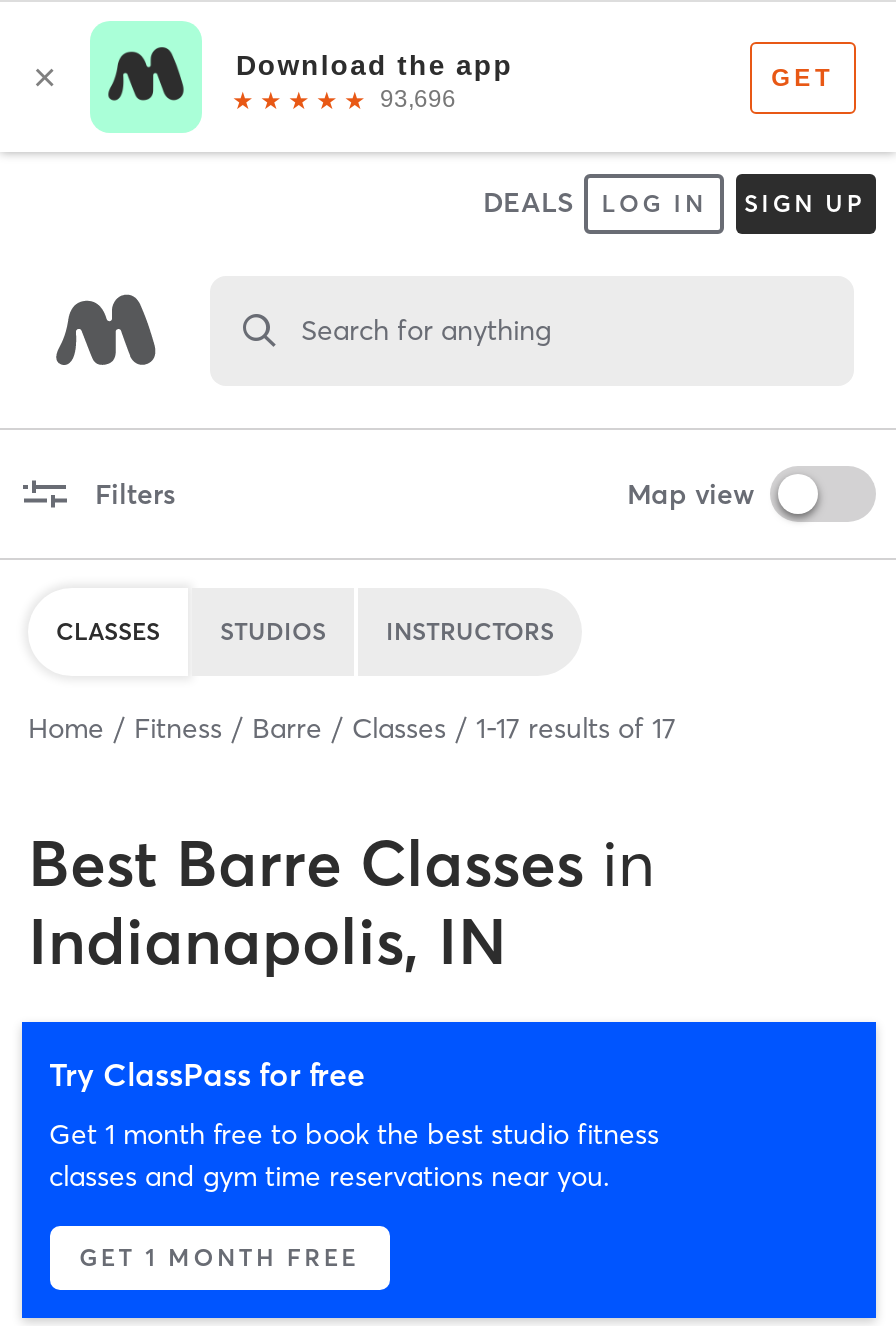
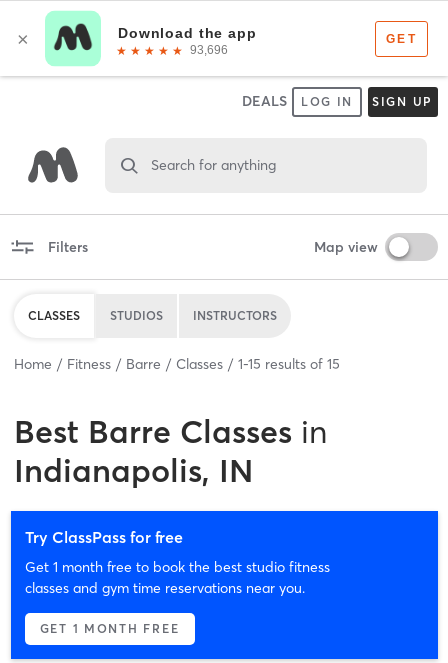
[28,709,676,745] Home Fitness Barre Classes 1-17 results of 17 -> [14,354,340,372] Home Fitness Barre Classes 1-15 results of 15

